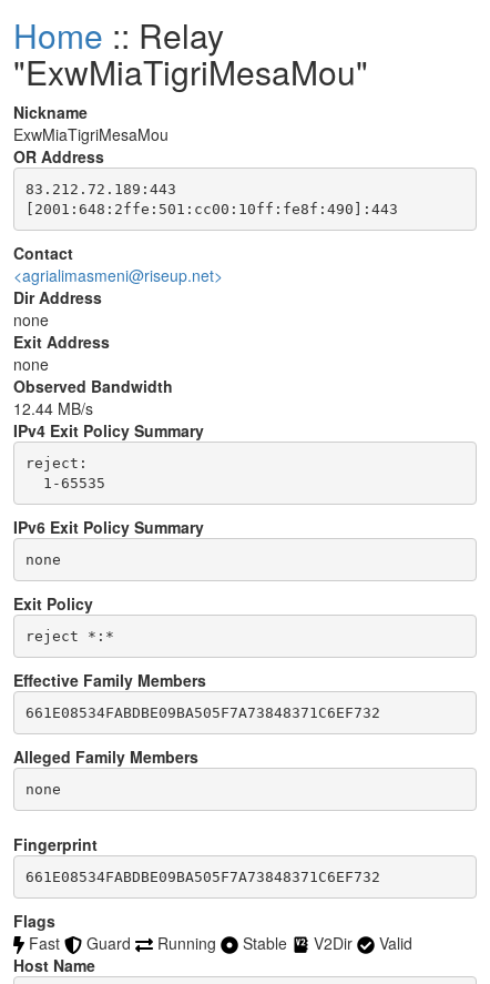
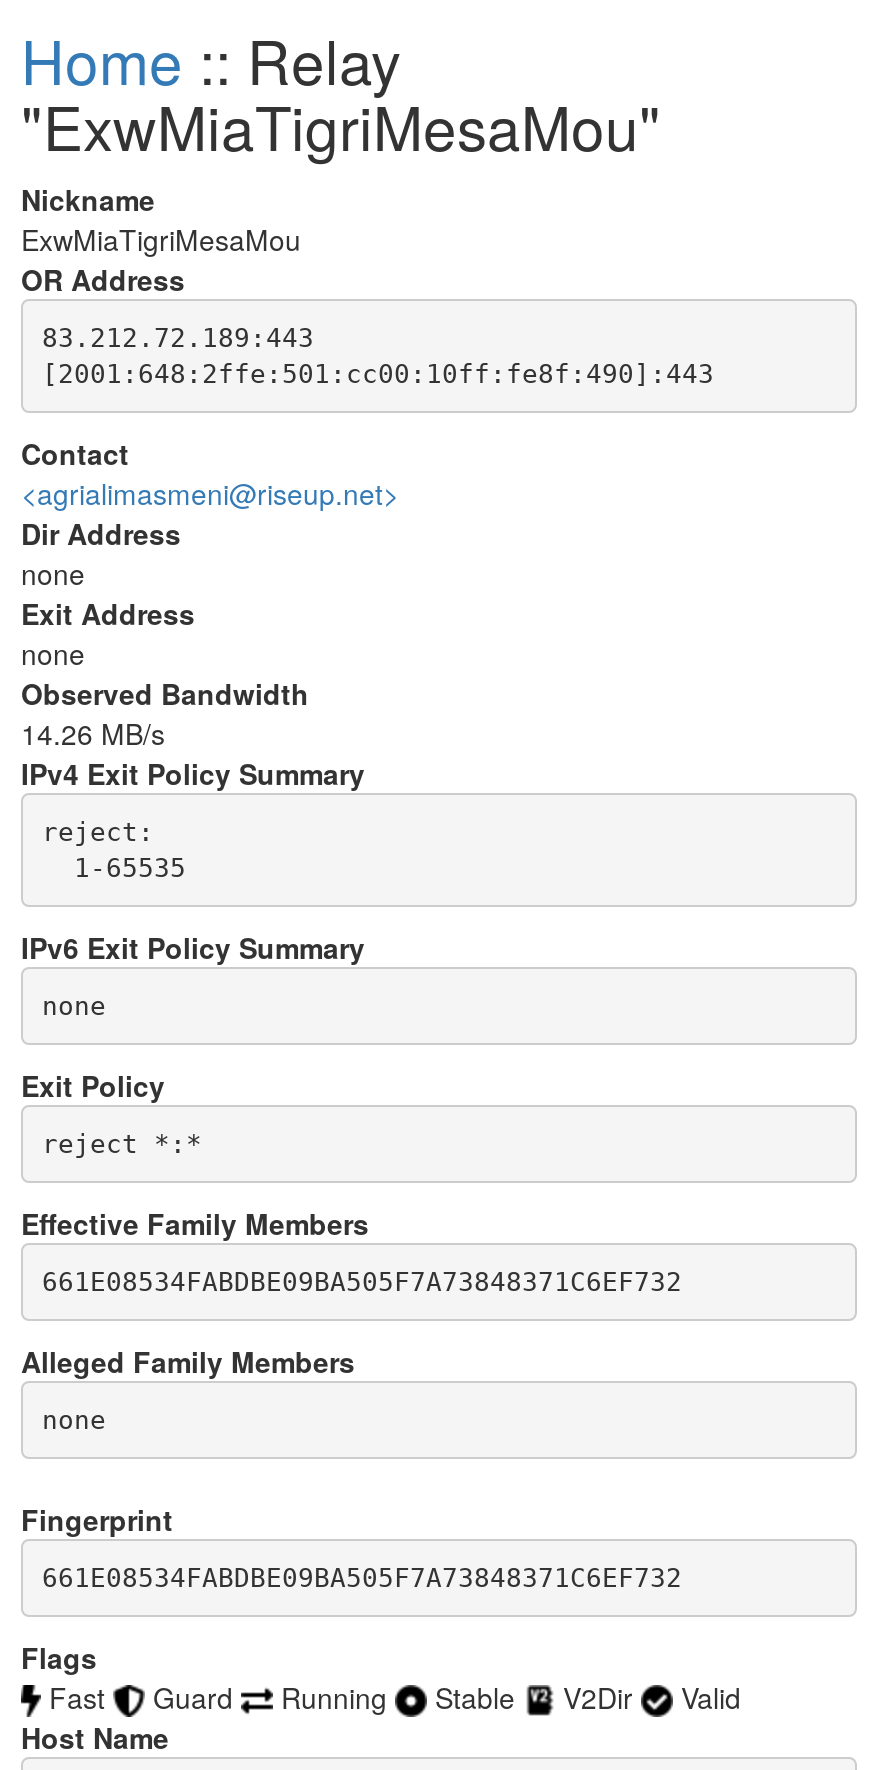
[13,397,93,419] 12.44 MB/s -> [21,713,165,753] 14.26 MB/s

